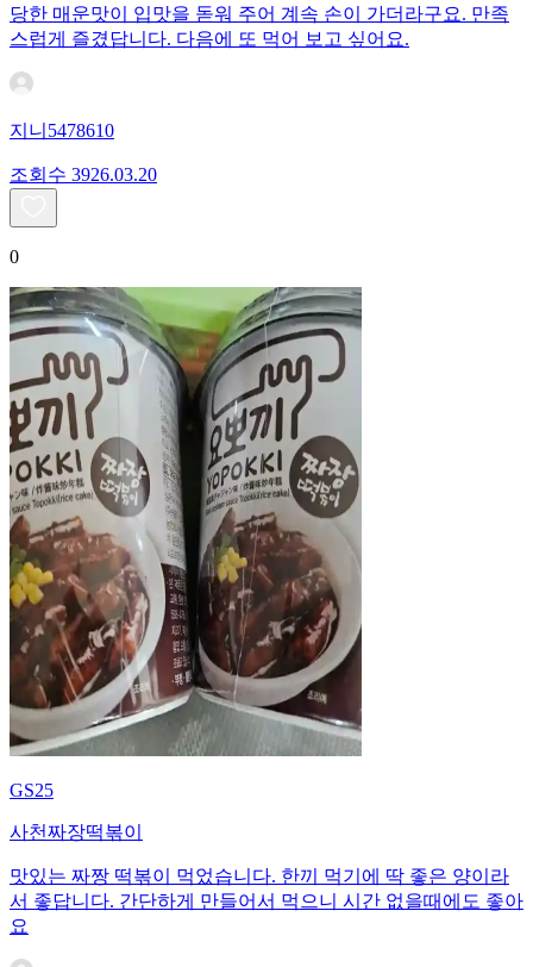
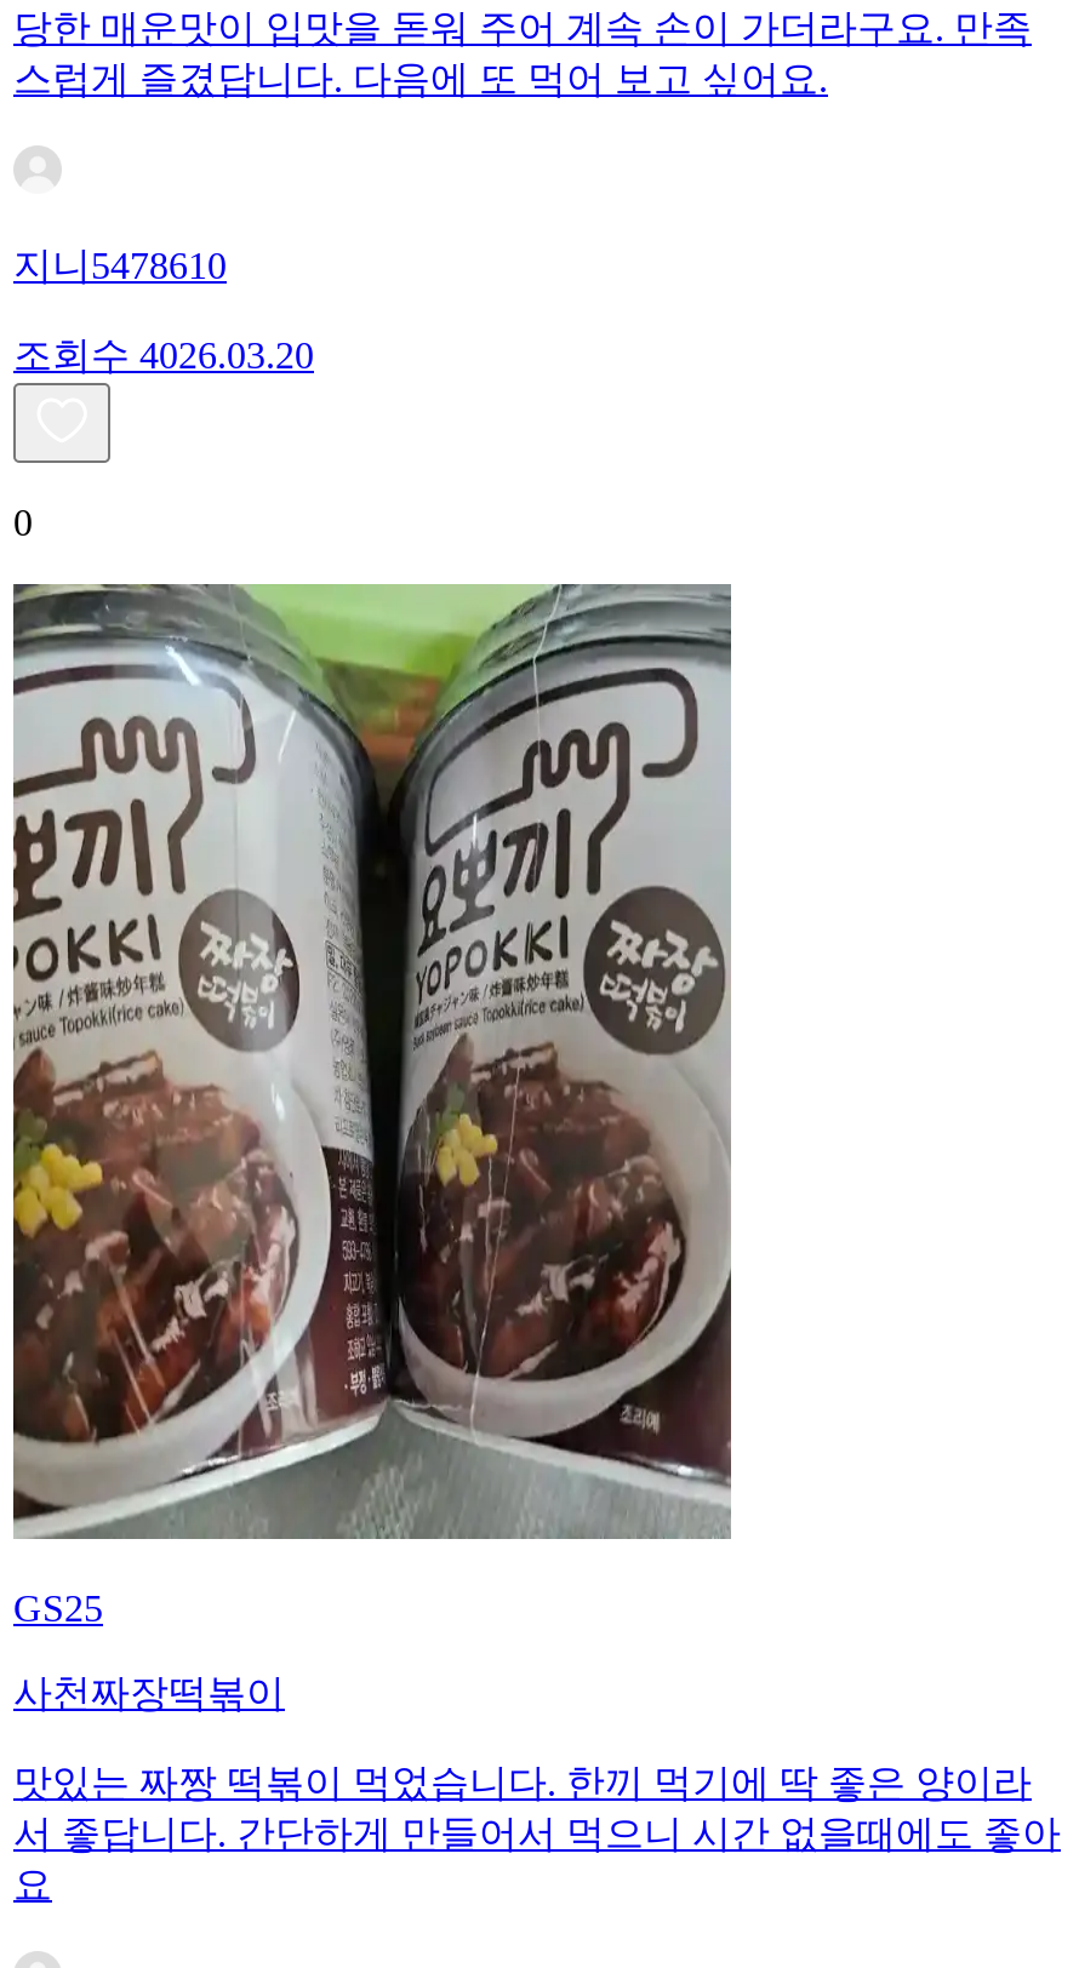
[10,164,157,184] 조회수 3926.03.20 -> [13,334,314,375] 조회수 4026.03.20

